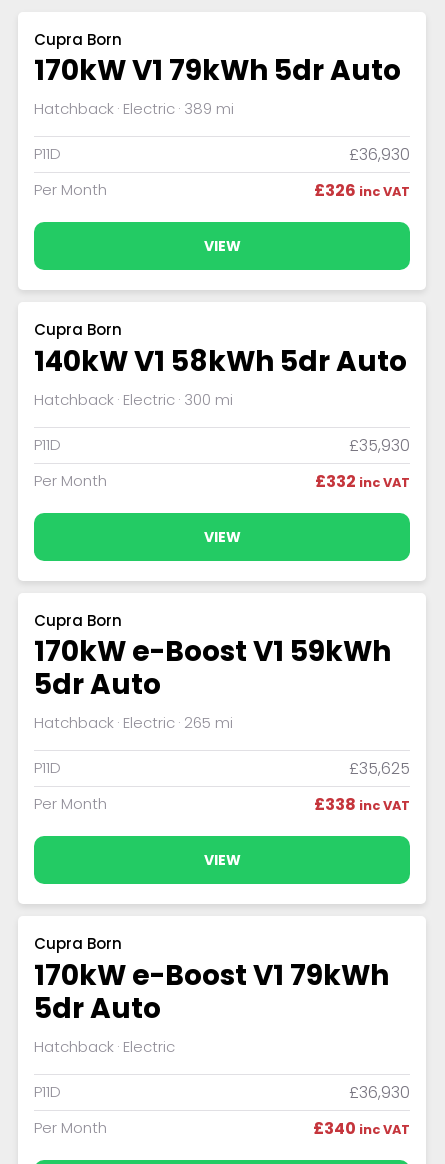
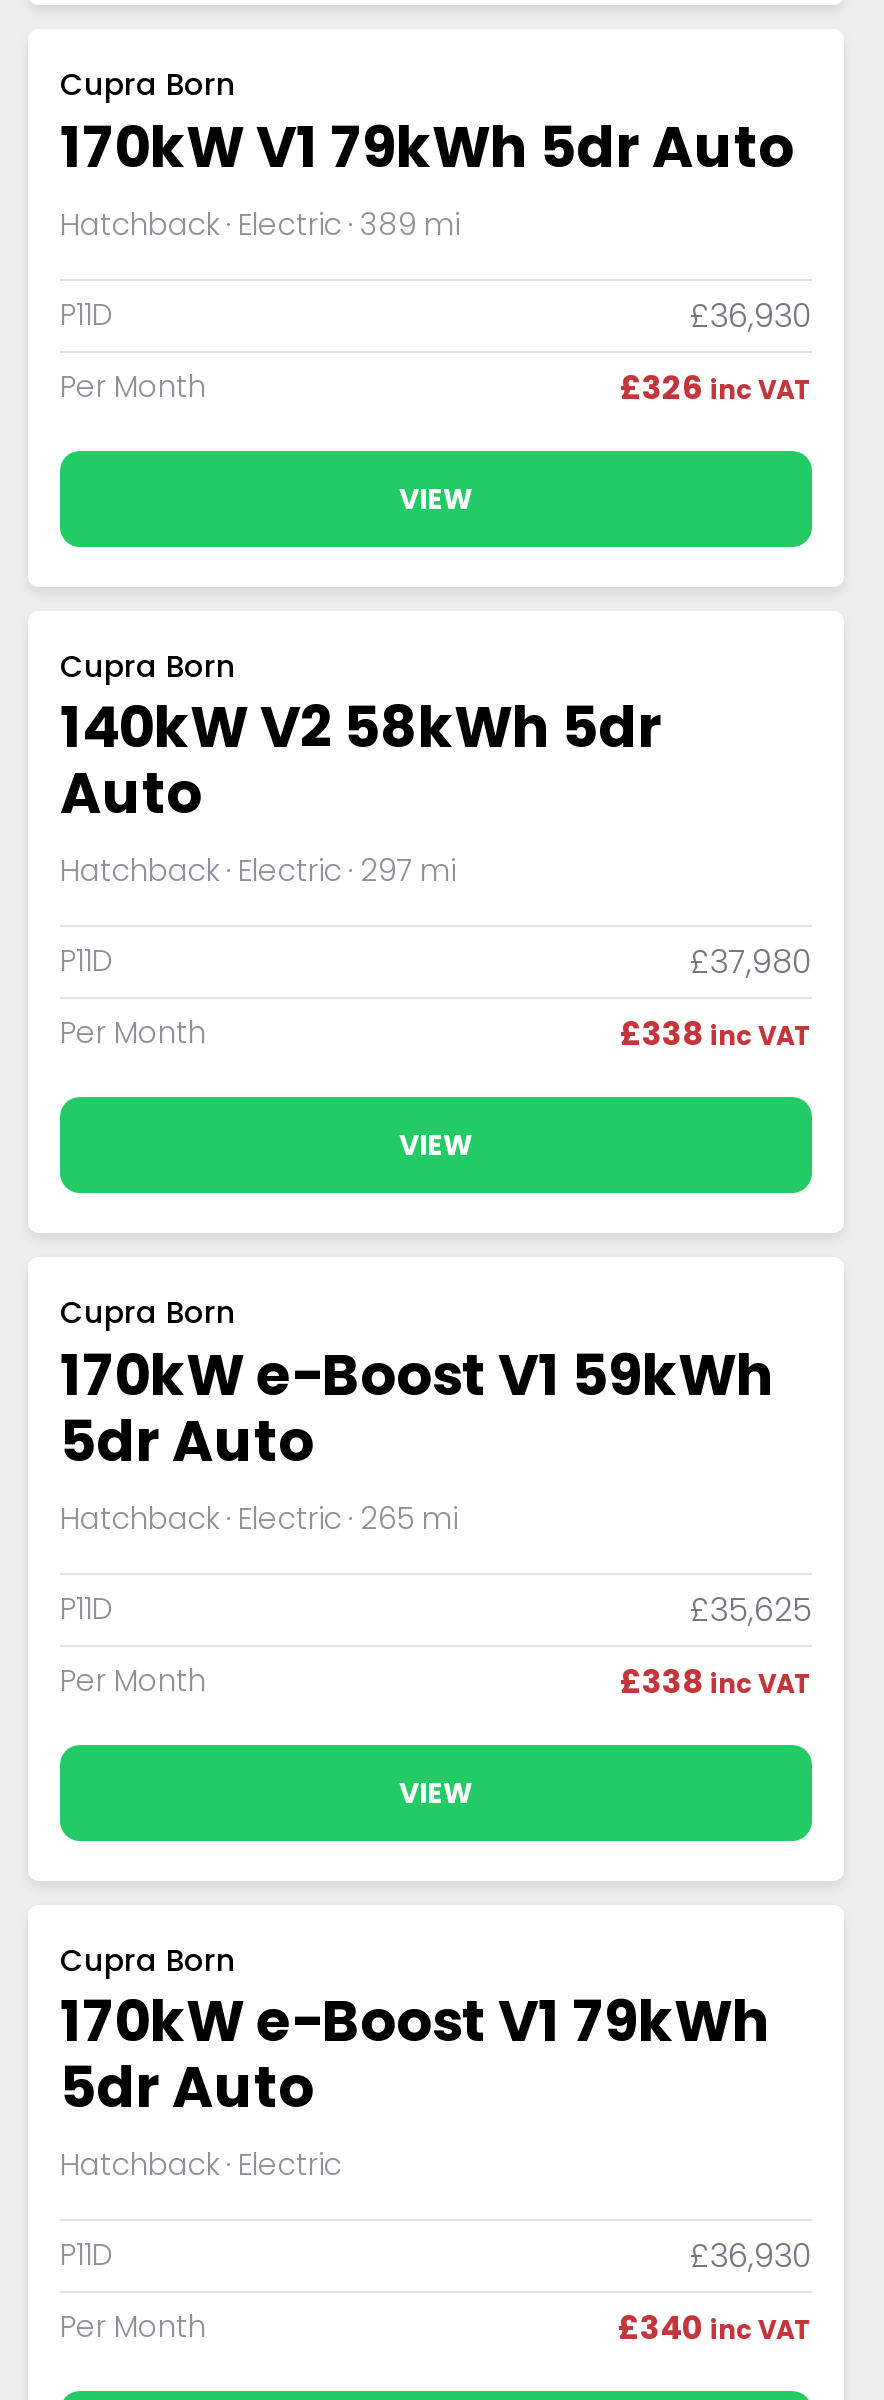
[34,341,407,409] 140kW V1 58kWh 5dr Auto | Hatchback Electric 300 mi -> [60,689,662,891] 140kW V2 58kWh 5dr | Auto | Hatchback Electric 297 mi
[349,433,410,456] £35,930 -> [690,939,812,985] £37,980
[315,469,410,492] £332 inc VAT -> [620,1011,812,1057] £338 inc VAT

